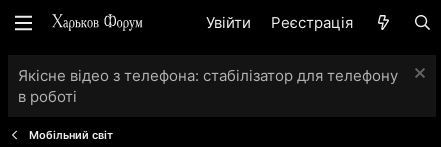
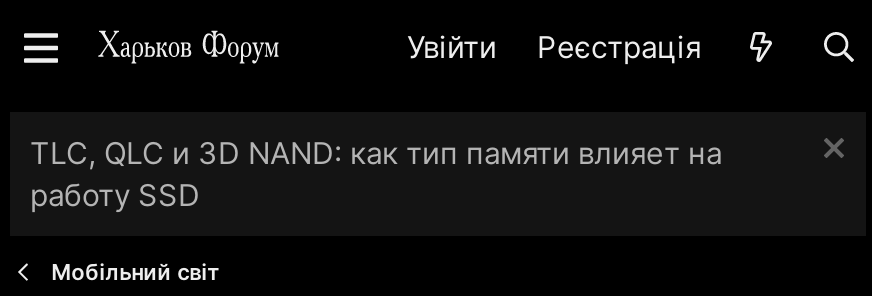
[18,66,398,106] Якісне відео з телефона: стабілізатор для телефону | в роботі -> [30,134,722,214] TLC, QLC и 3D NAND: как тип памяти влияет на | работу SSD

